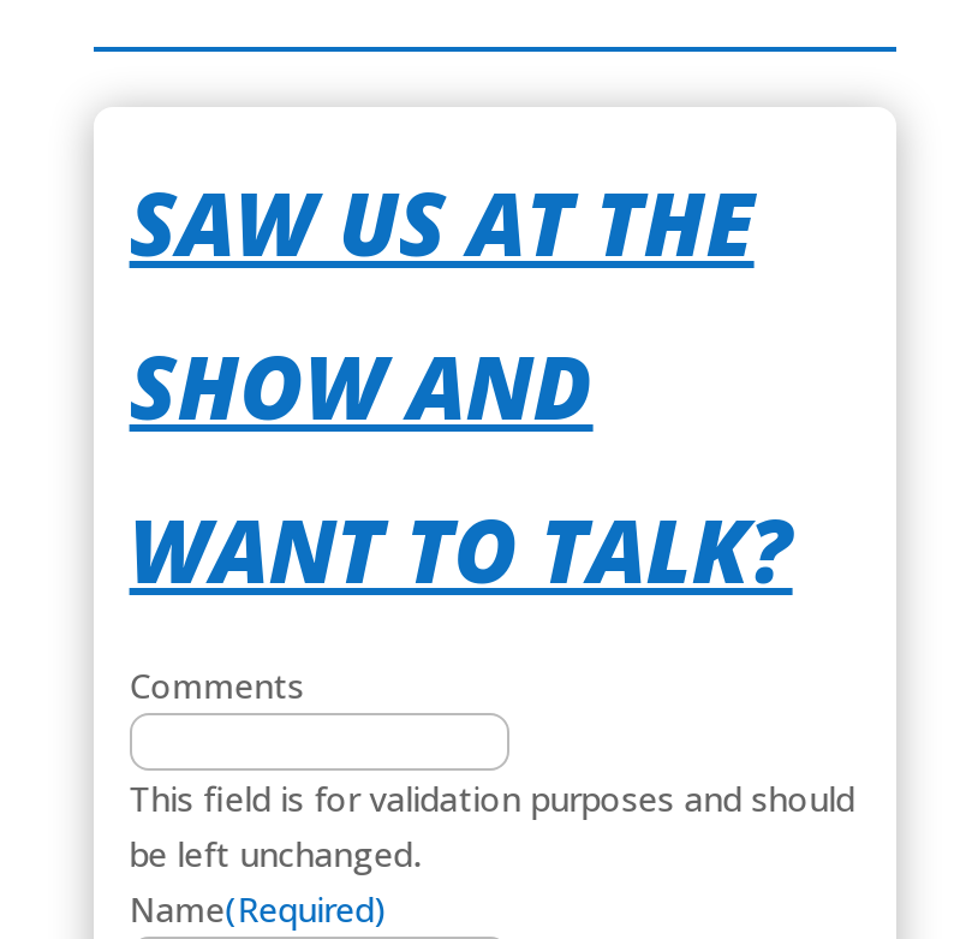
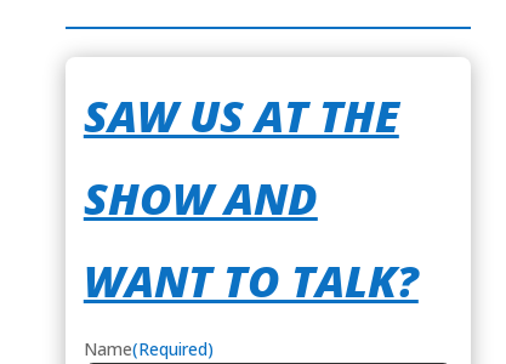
[129,662,855,876] Comments | This field is for validation purposes and should | be left unchanged. -> none

